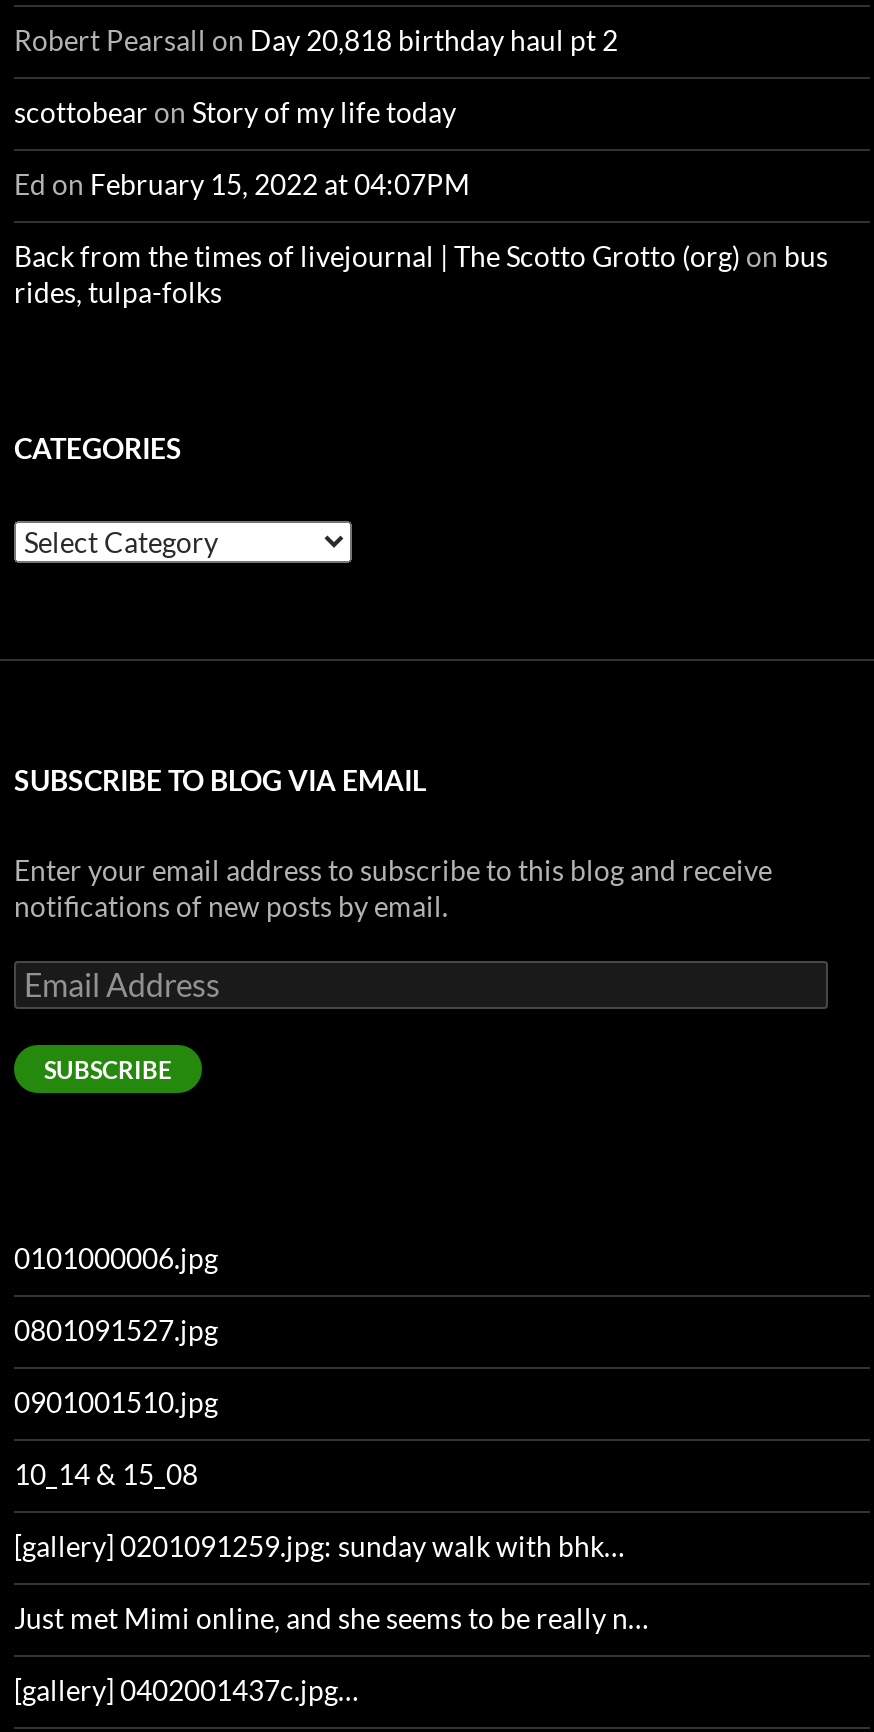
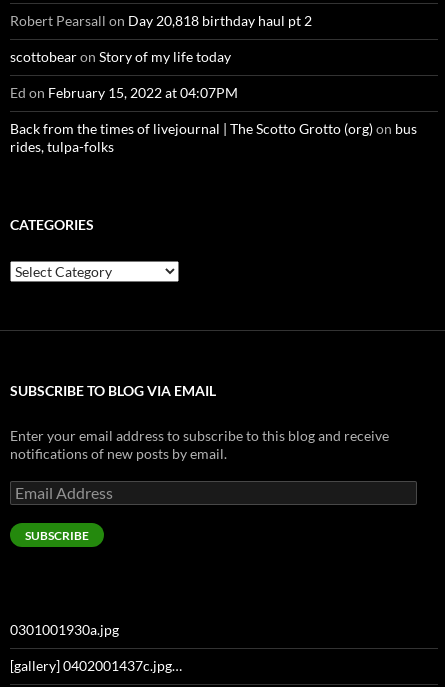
[14,1240,648,1634] 0101000006.jpg | 0801091527.jpg | 0901001510.jpg | 10_14 & 15_08 | [gallery] 0201091259.jpg: sunday walk with bhk… | Just met Mimi online, and she seems to be really n… -> [10,621,119,638] 0301001930a.jpg

